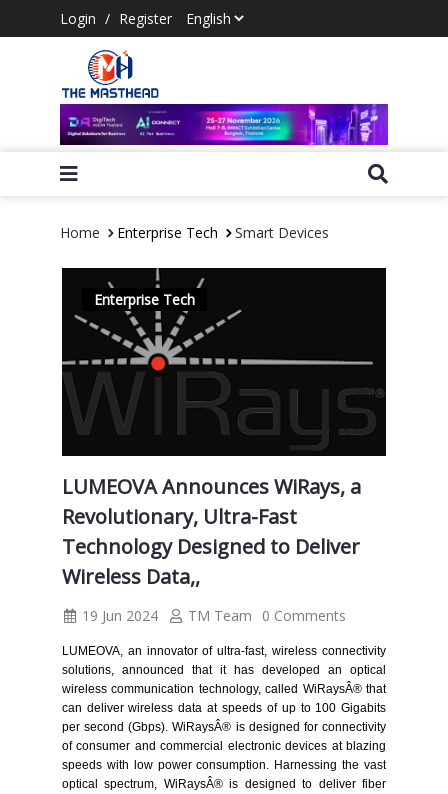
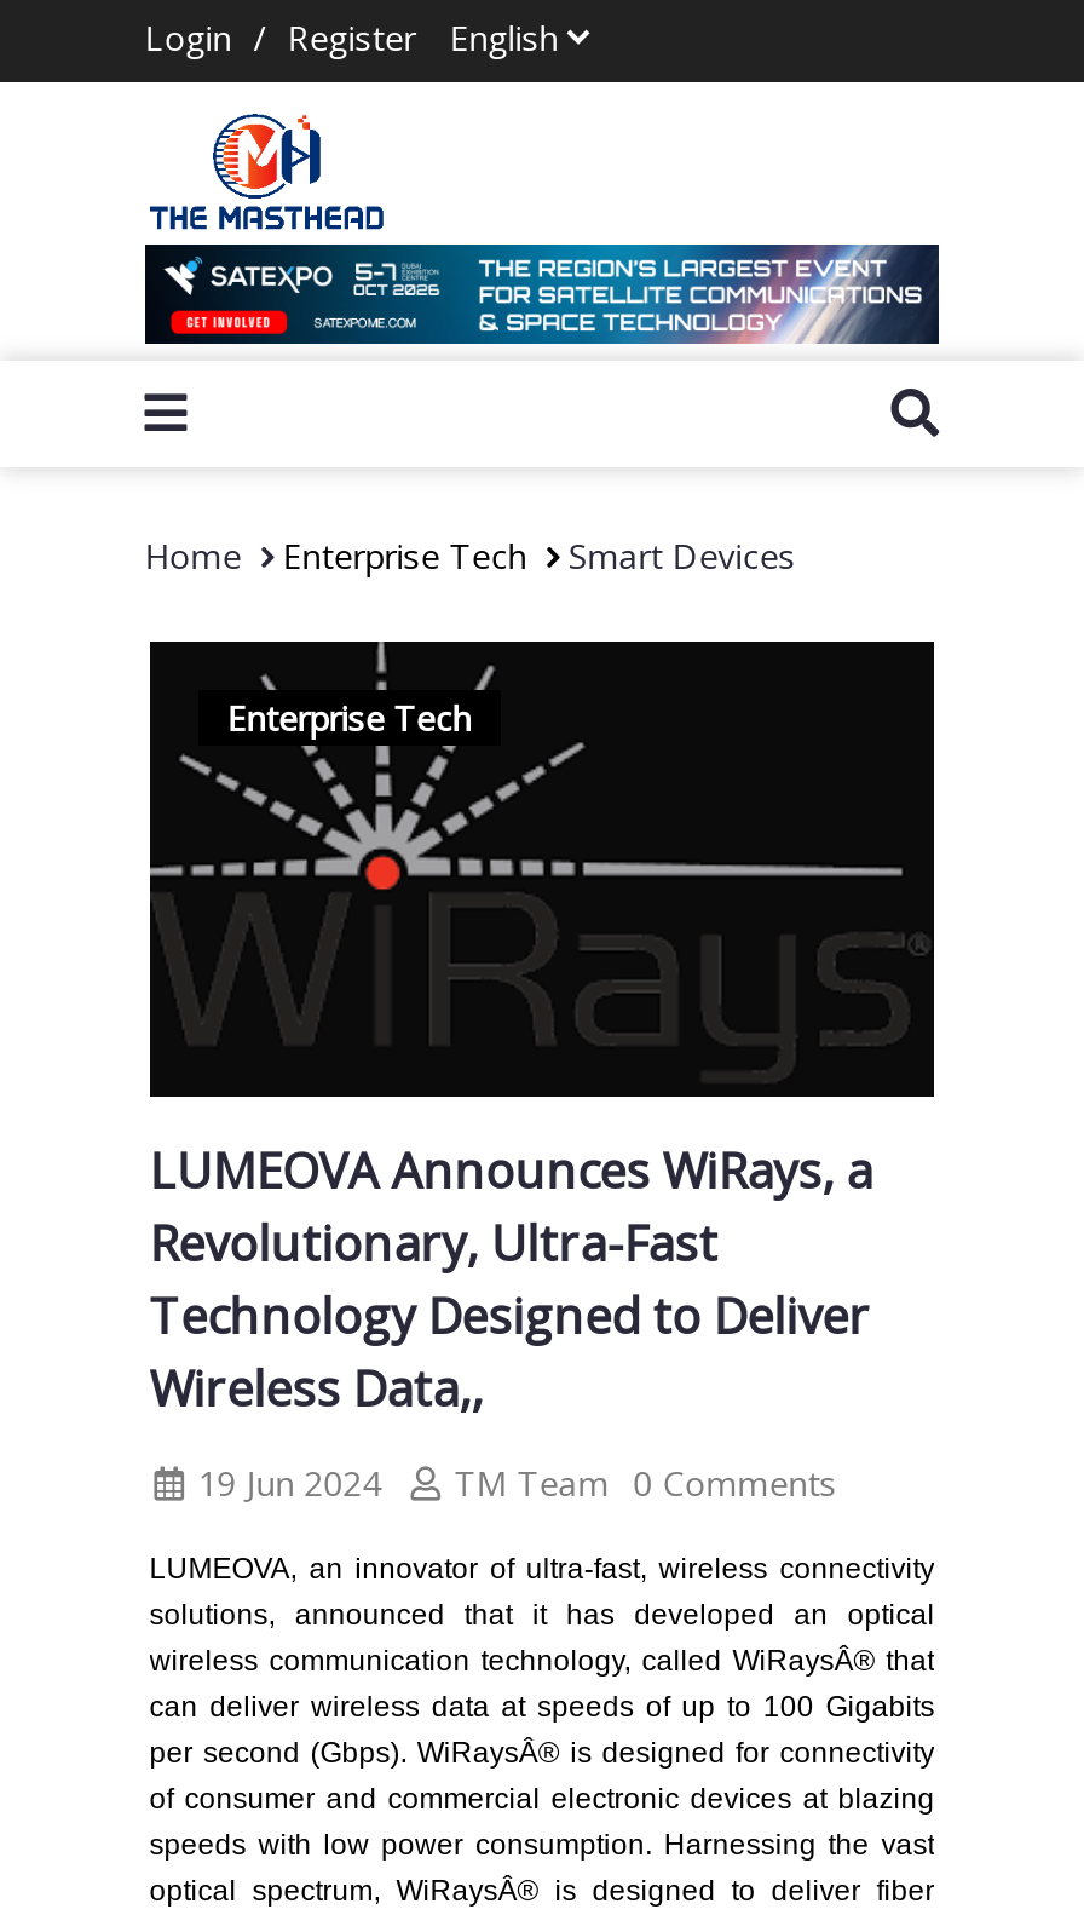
[59,103,389,146] [image] -> [143,242,941,346] [image]

